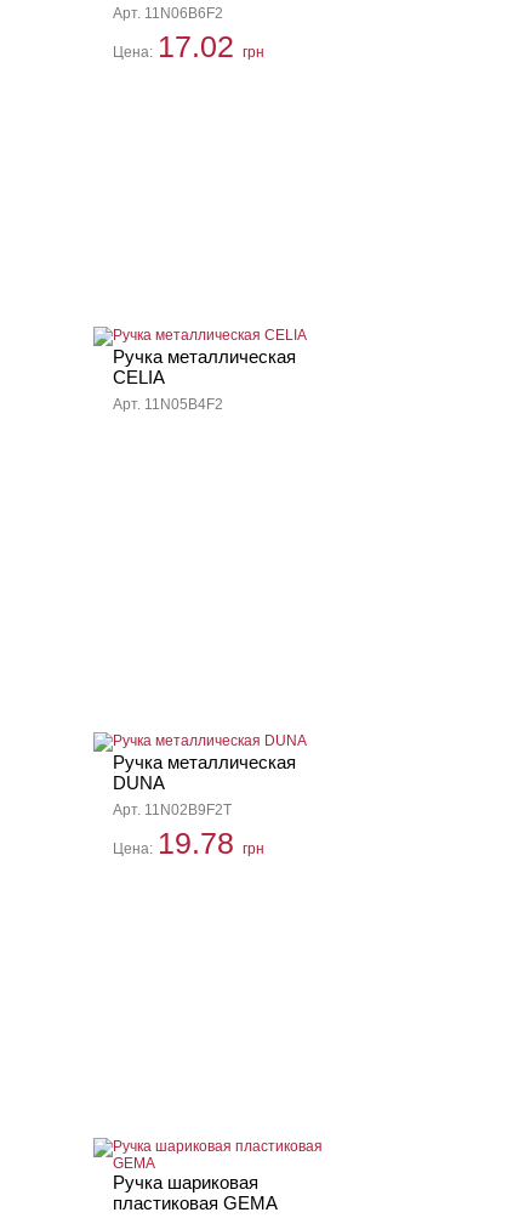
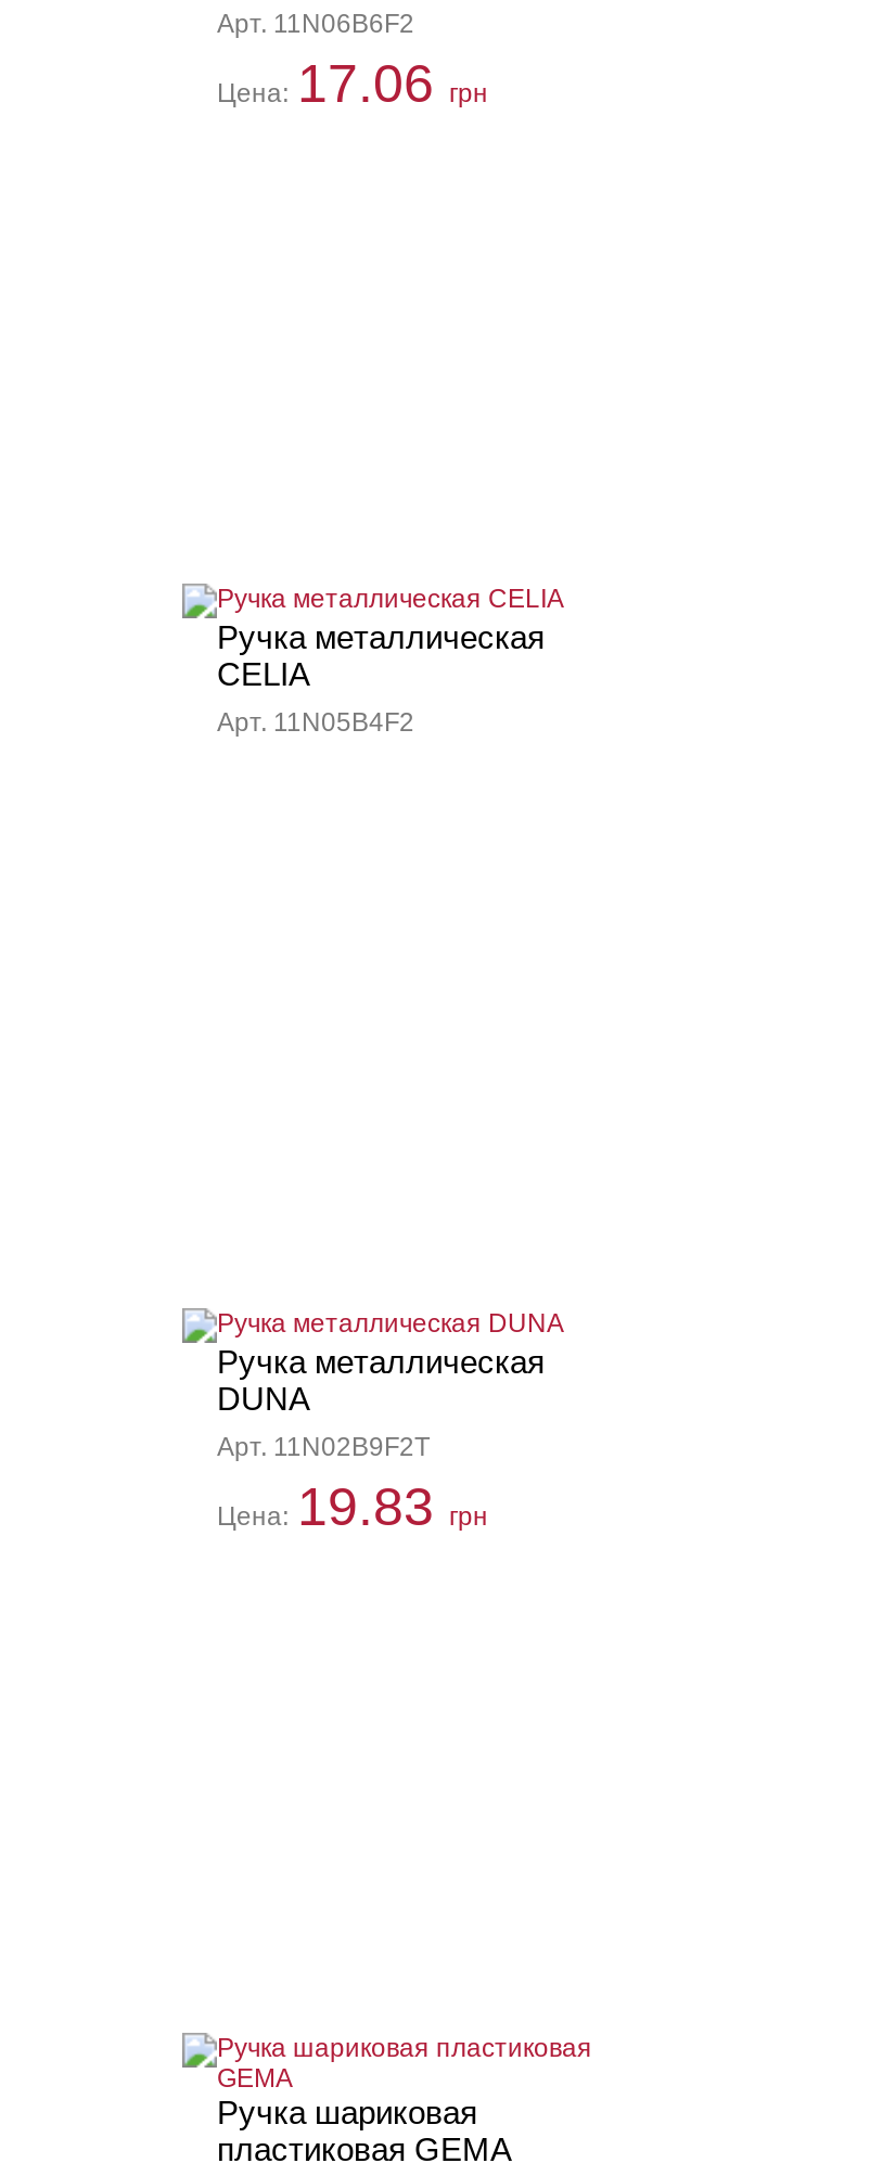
[113,29,264,63] Цена: 17.02 грн -> [217,52,488,113] Цена: 17.06 грн
[113,826,264,860] Цена: 19.78 грн -> [217,1475,488,1536] Цена: 19.83 грн

